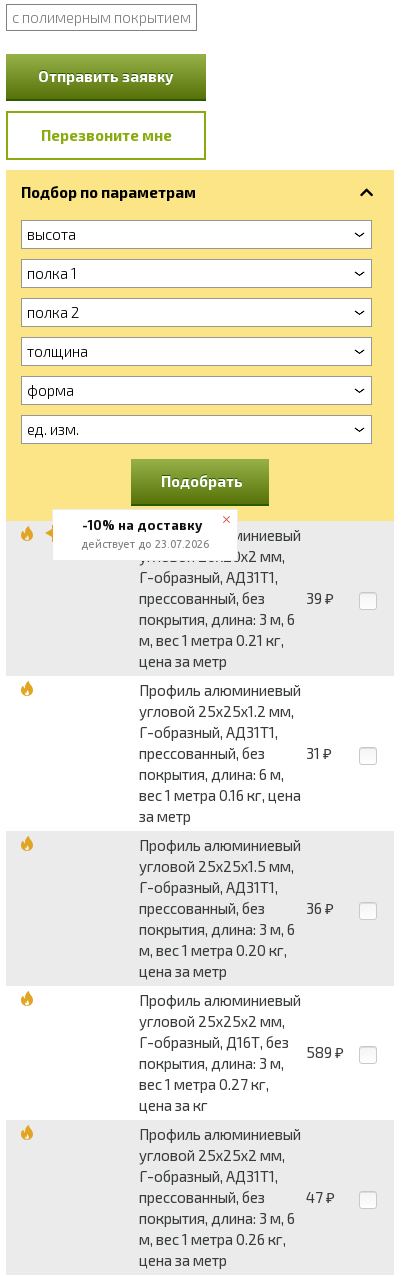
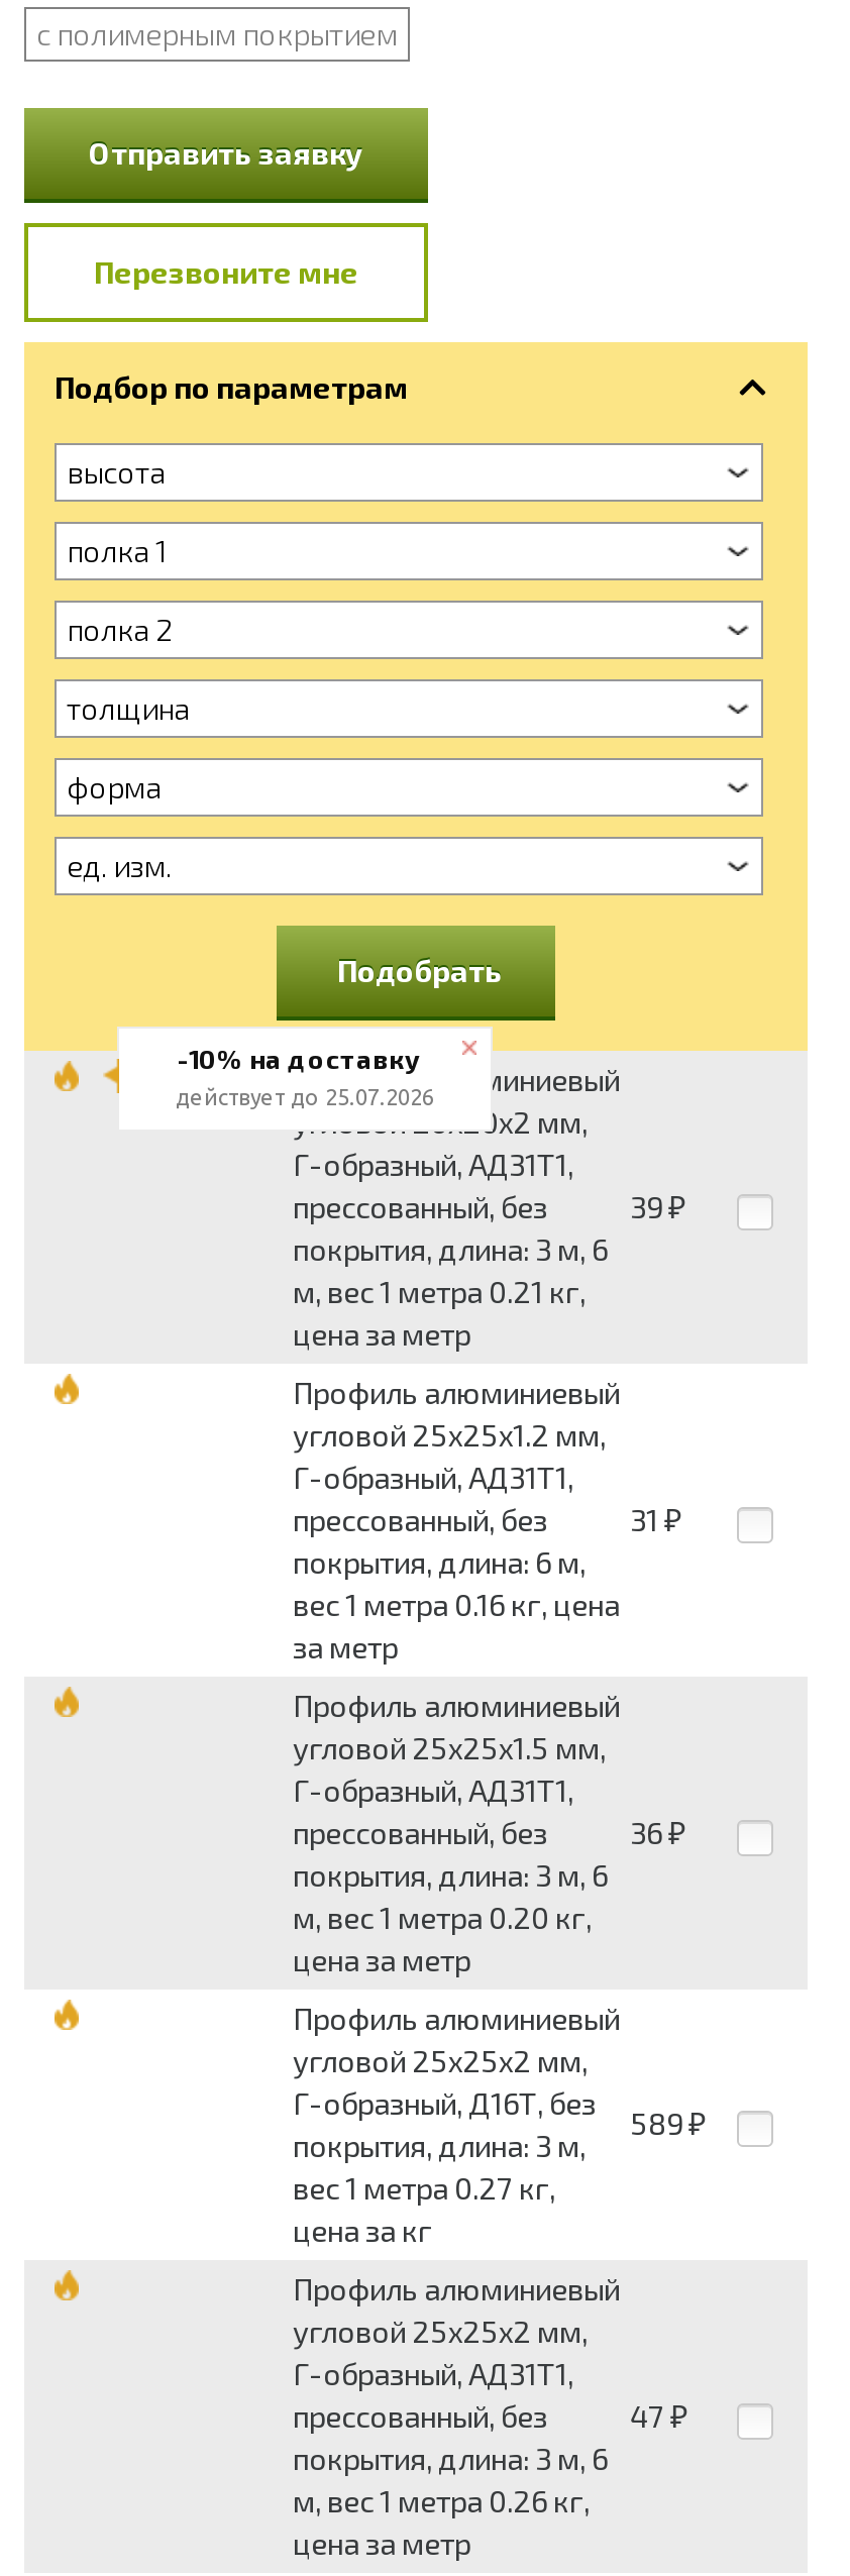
[81,538,209,550] действует до 23.07.2026 -> [176,1085,434,1109] действует до 25.07.2026

